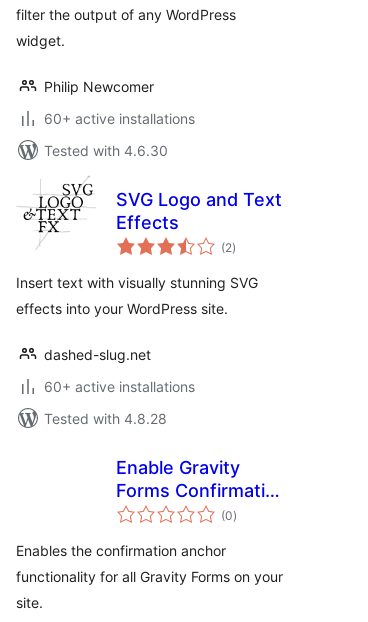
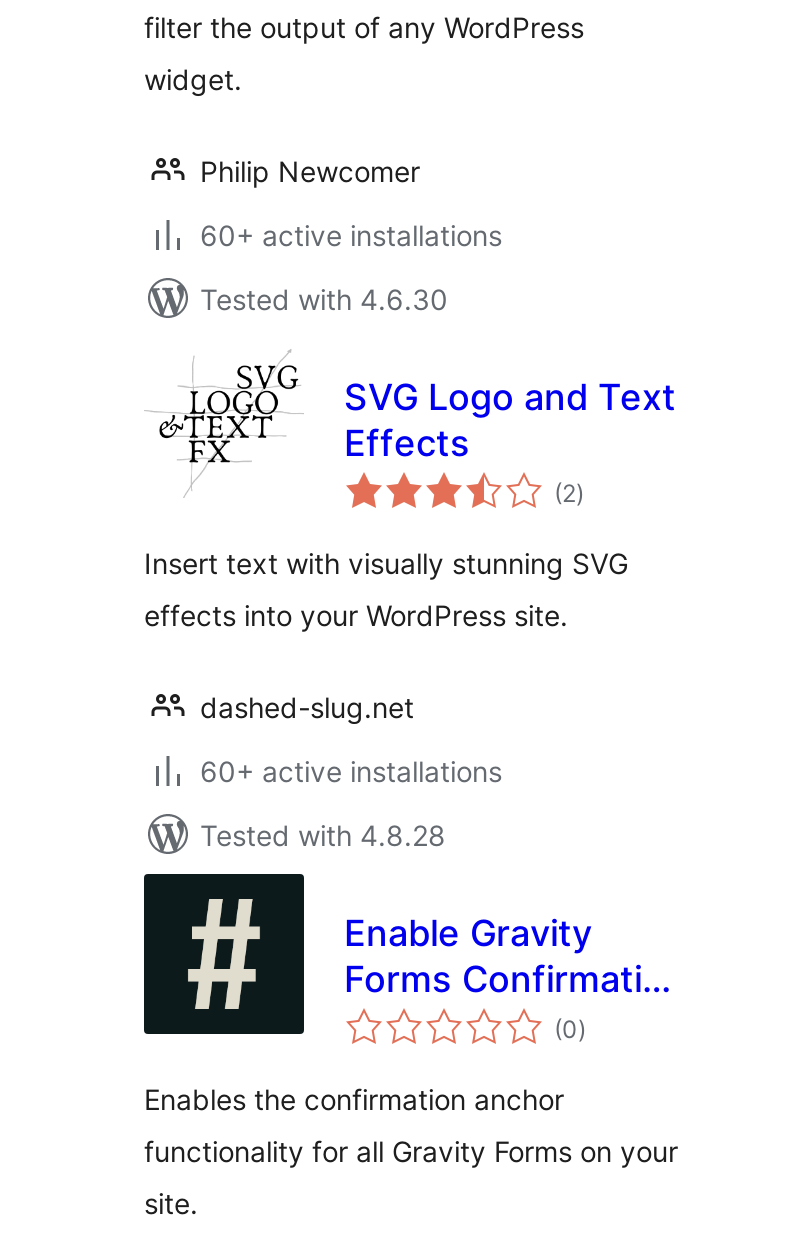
none -> [142,872,306,1036] [image]

